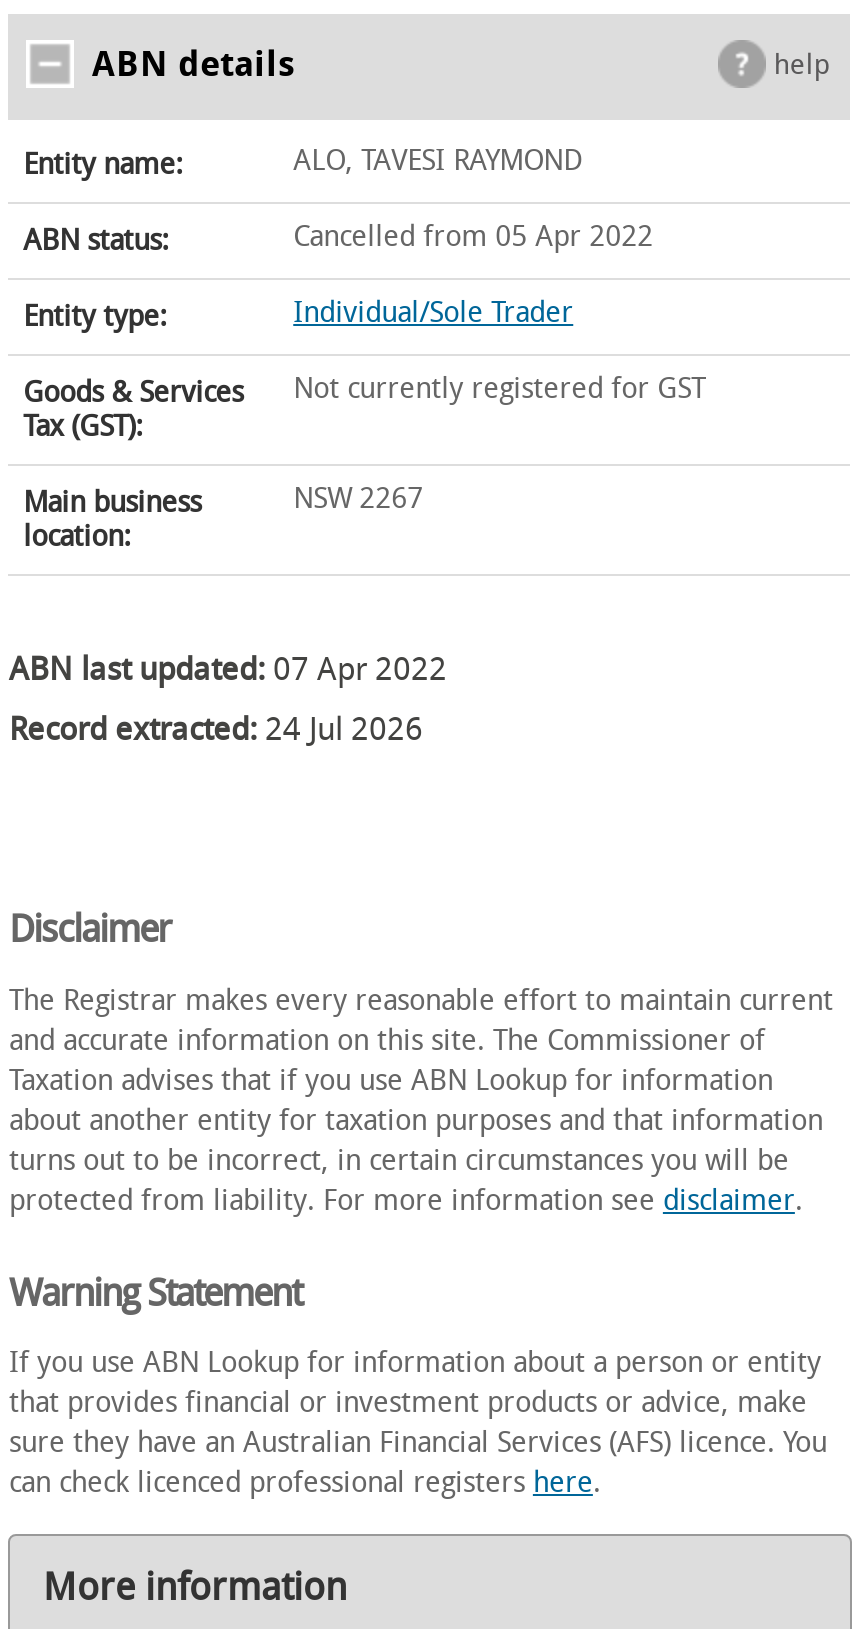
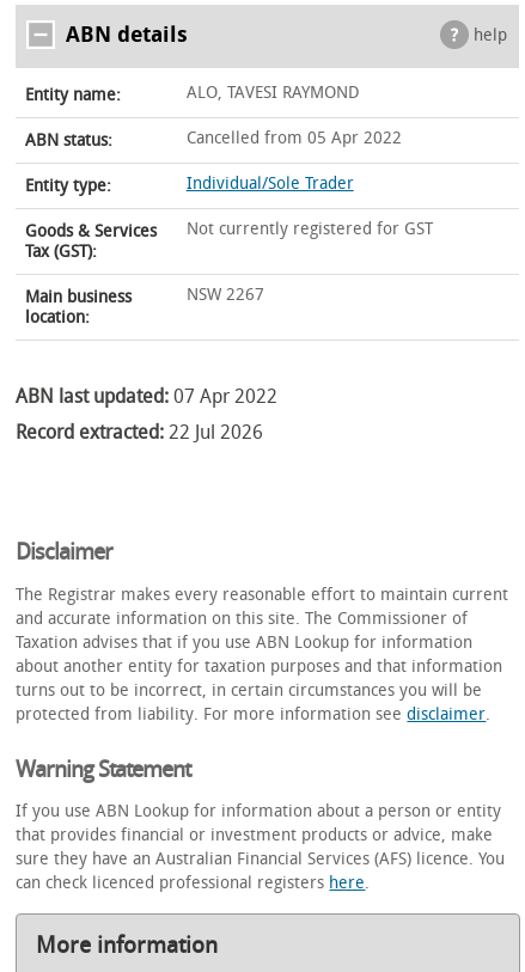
[9,710,423,748] Record extracted: 24 Jul 2026 -> [16,421,264,443] Record extracted: 22 Jul 2026

